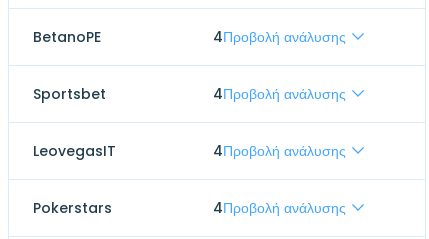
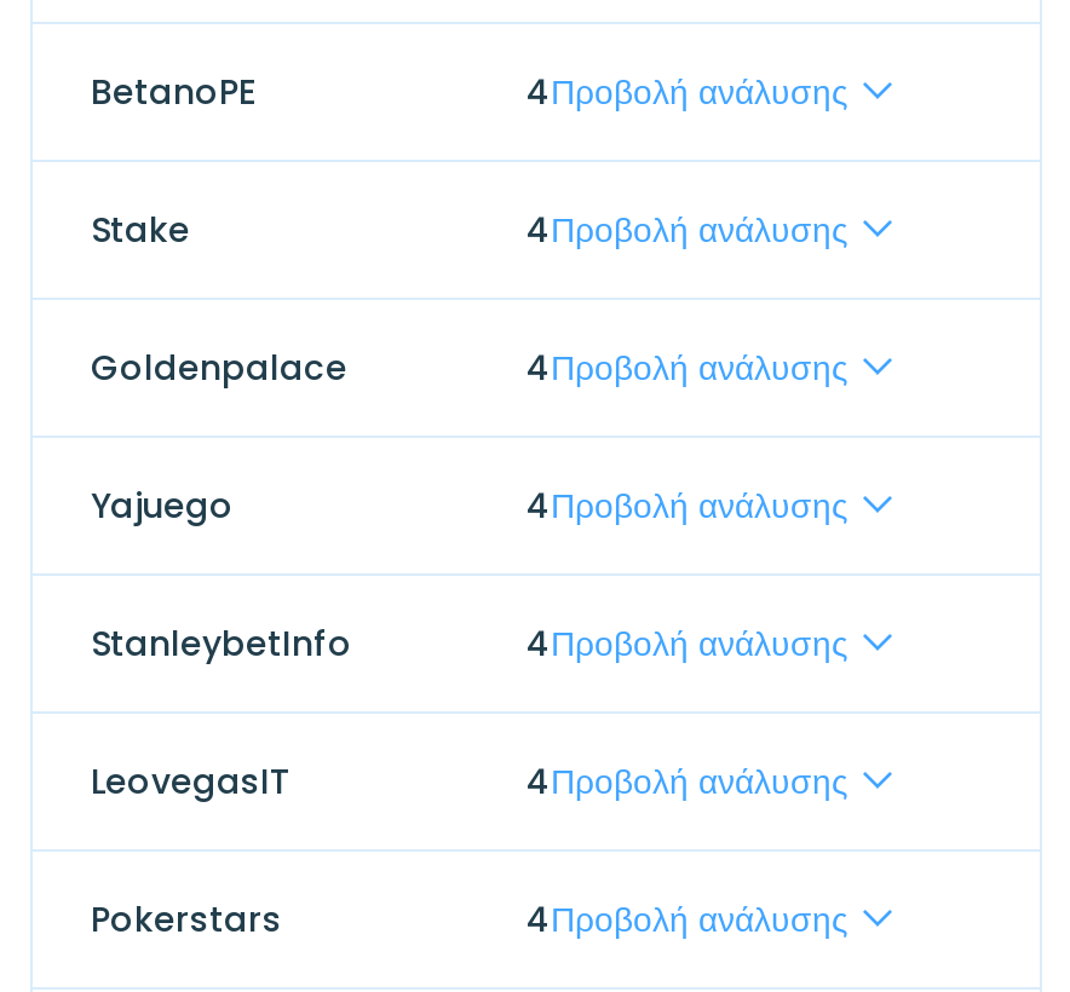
[33,84,106,104] Sportsbet -> [91,205,848,667] Stake | 4Προβολή ανάλυσης | Goldenpalace | 4Προβολή ανάλυσης | Yajuego | 4Προβολή ανάλυσης | StanleybetInfo

